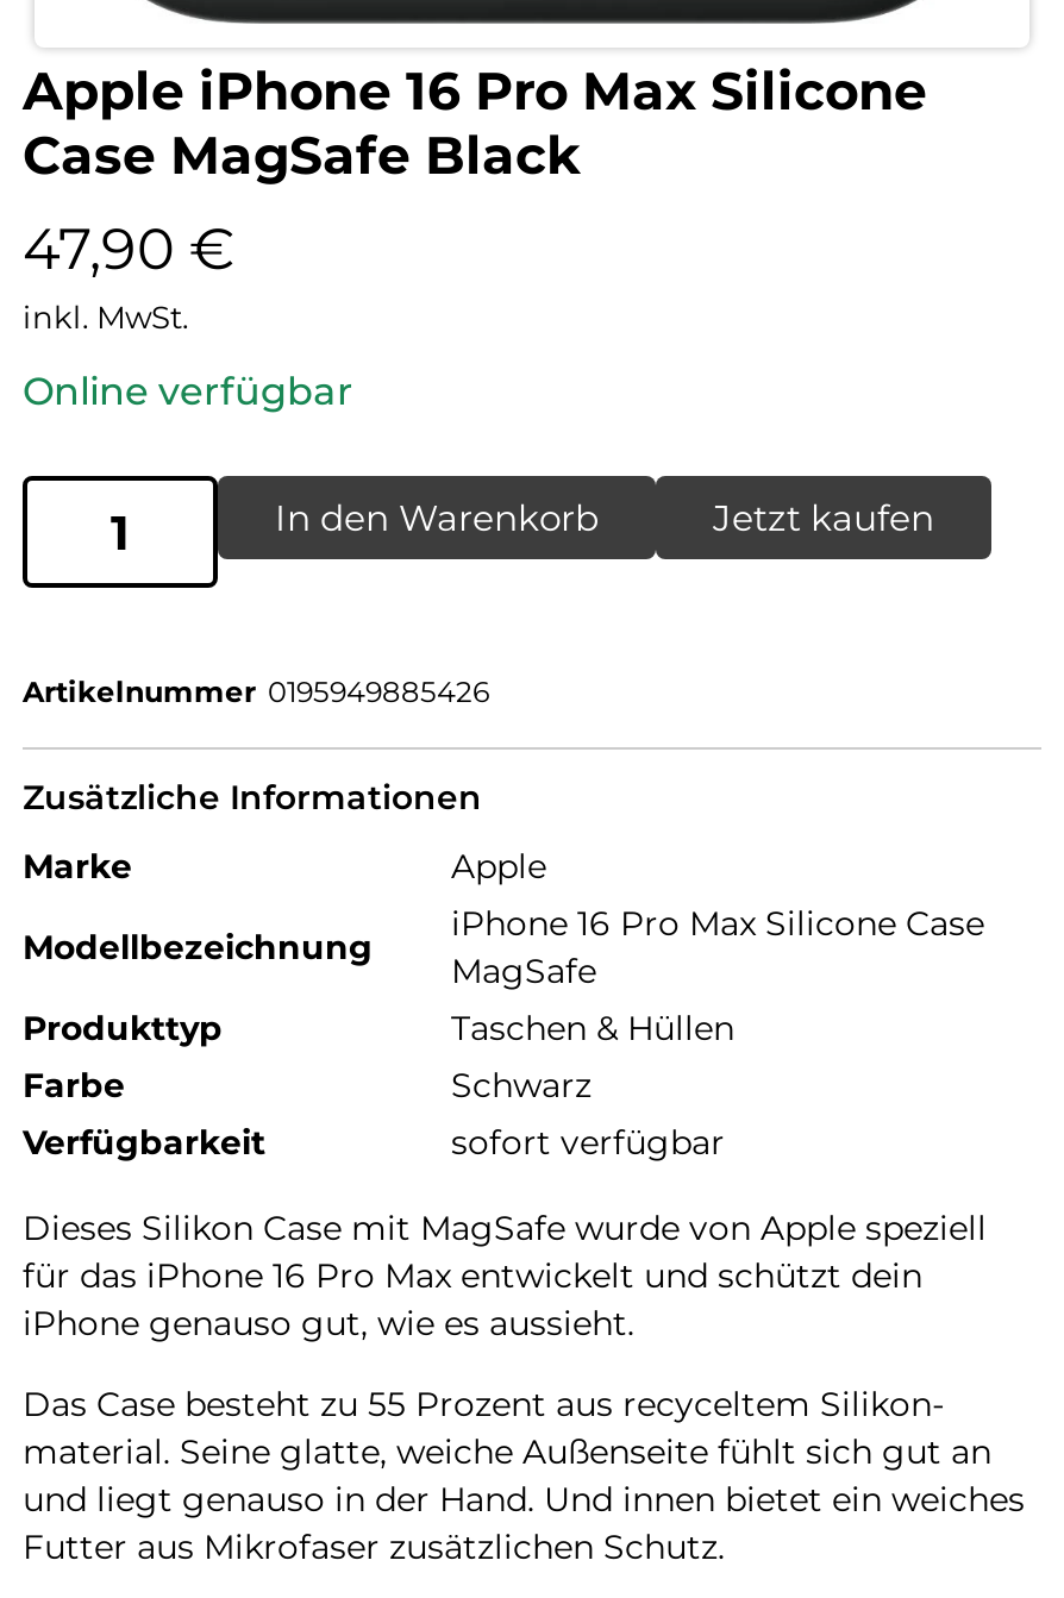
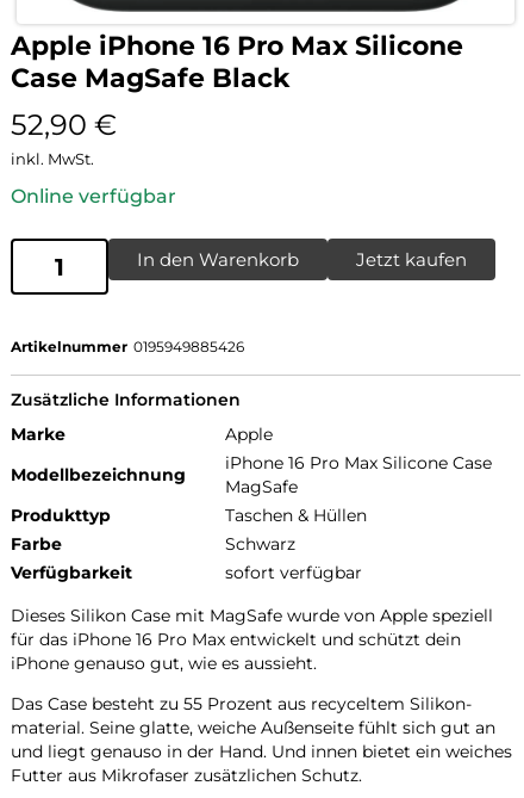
[23,215,234,284] 47,90 € -> [11,108,117,142] 52,90 €

